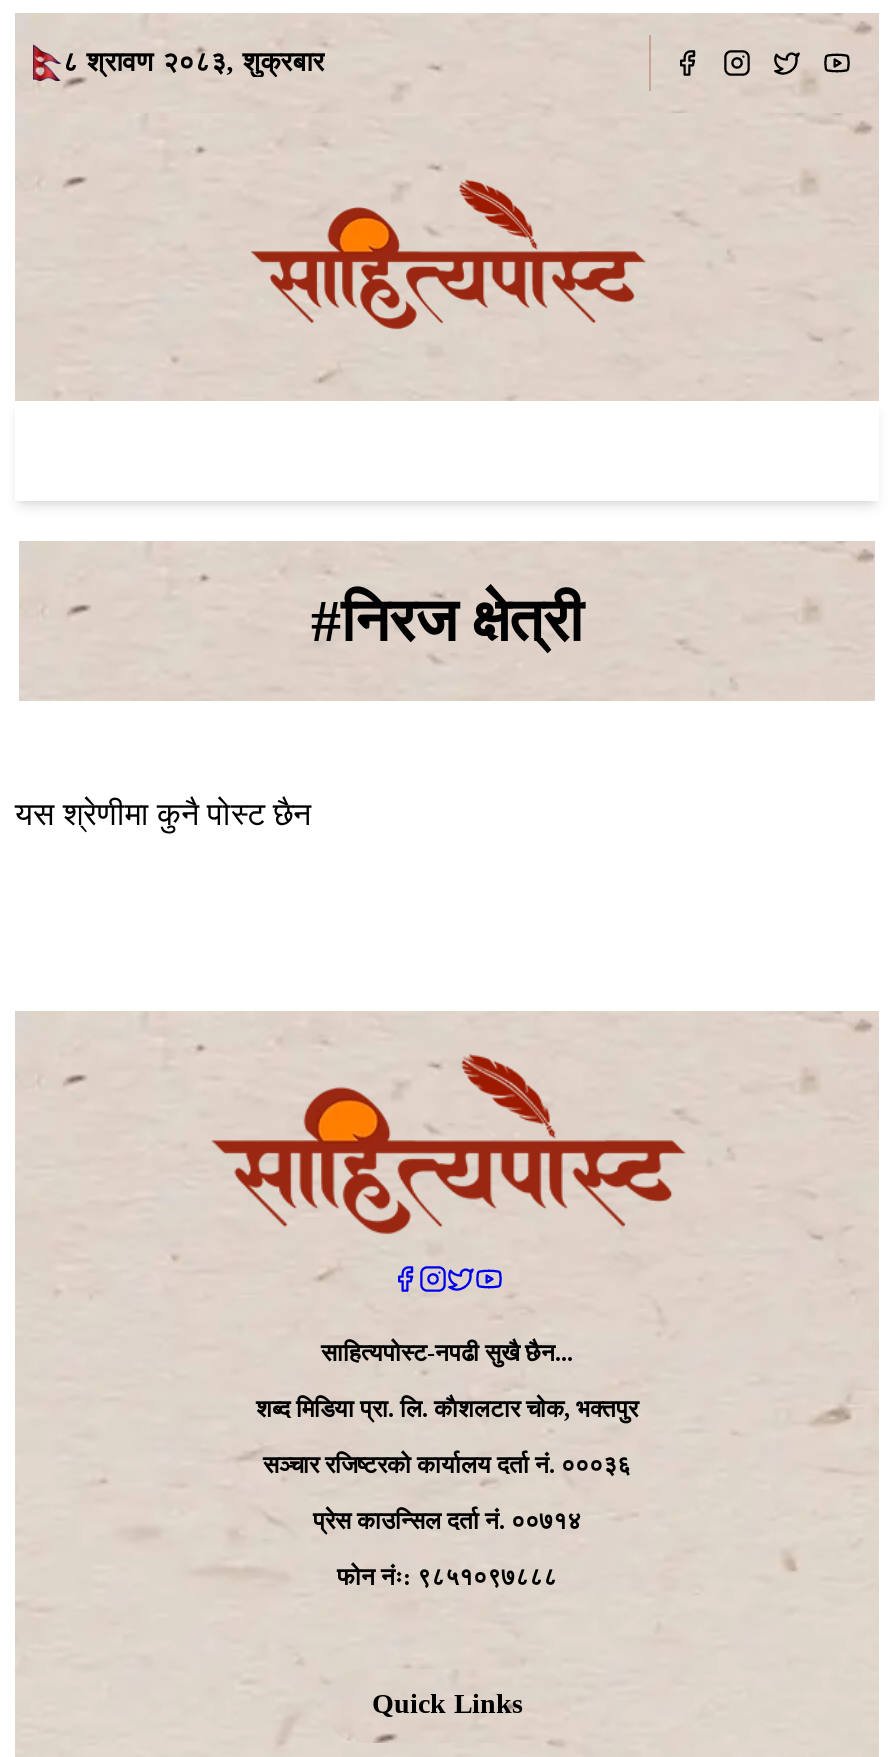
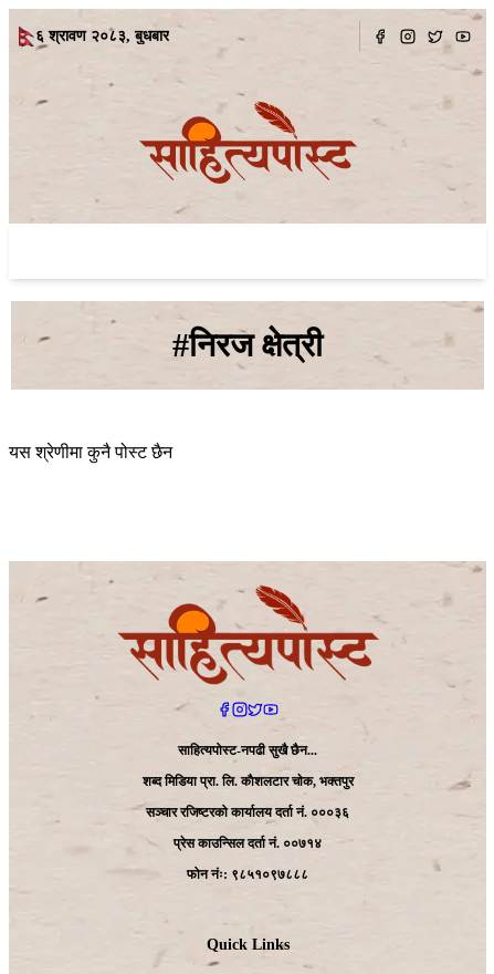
[63,47,325,77] ८ श्रावण २०८३, शुक्रबार -> [35,27,169,44] ६ श्रावण २०८३, बुधबार

